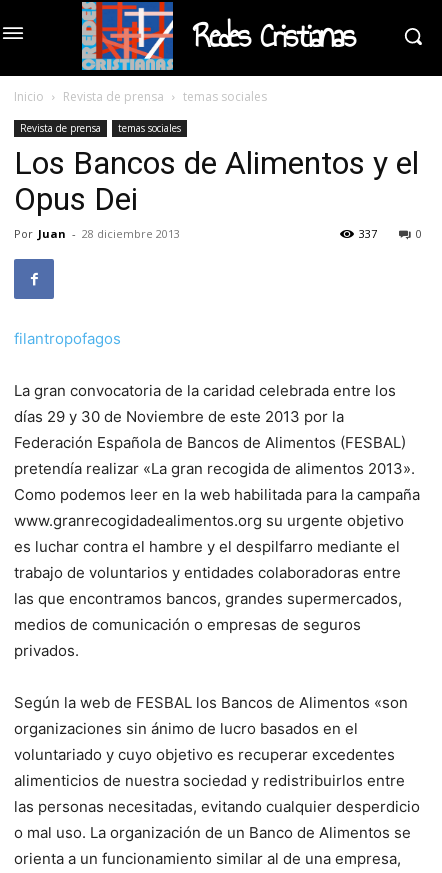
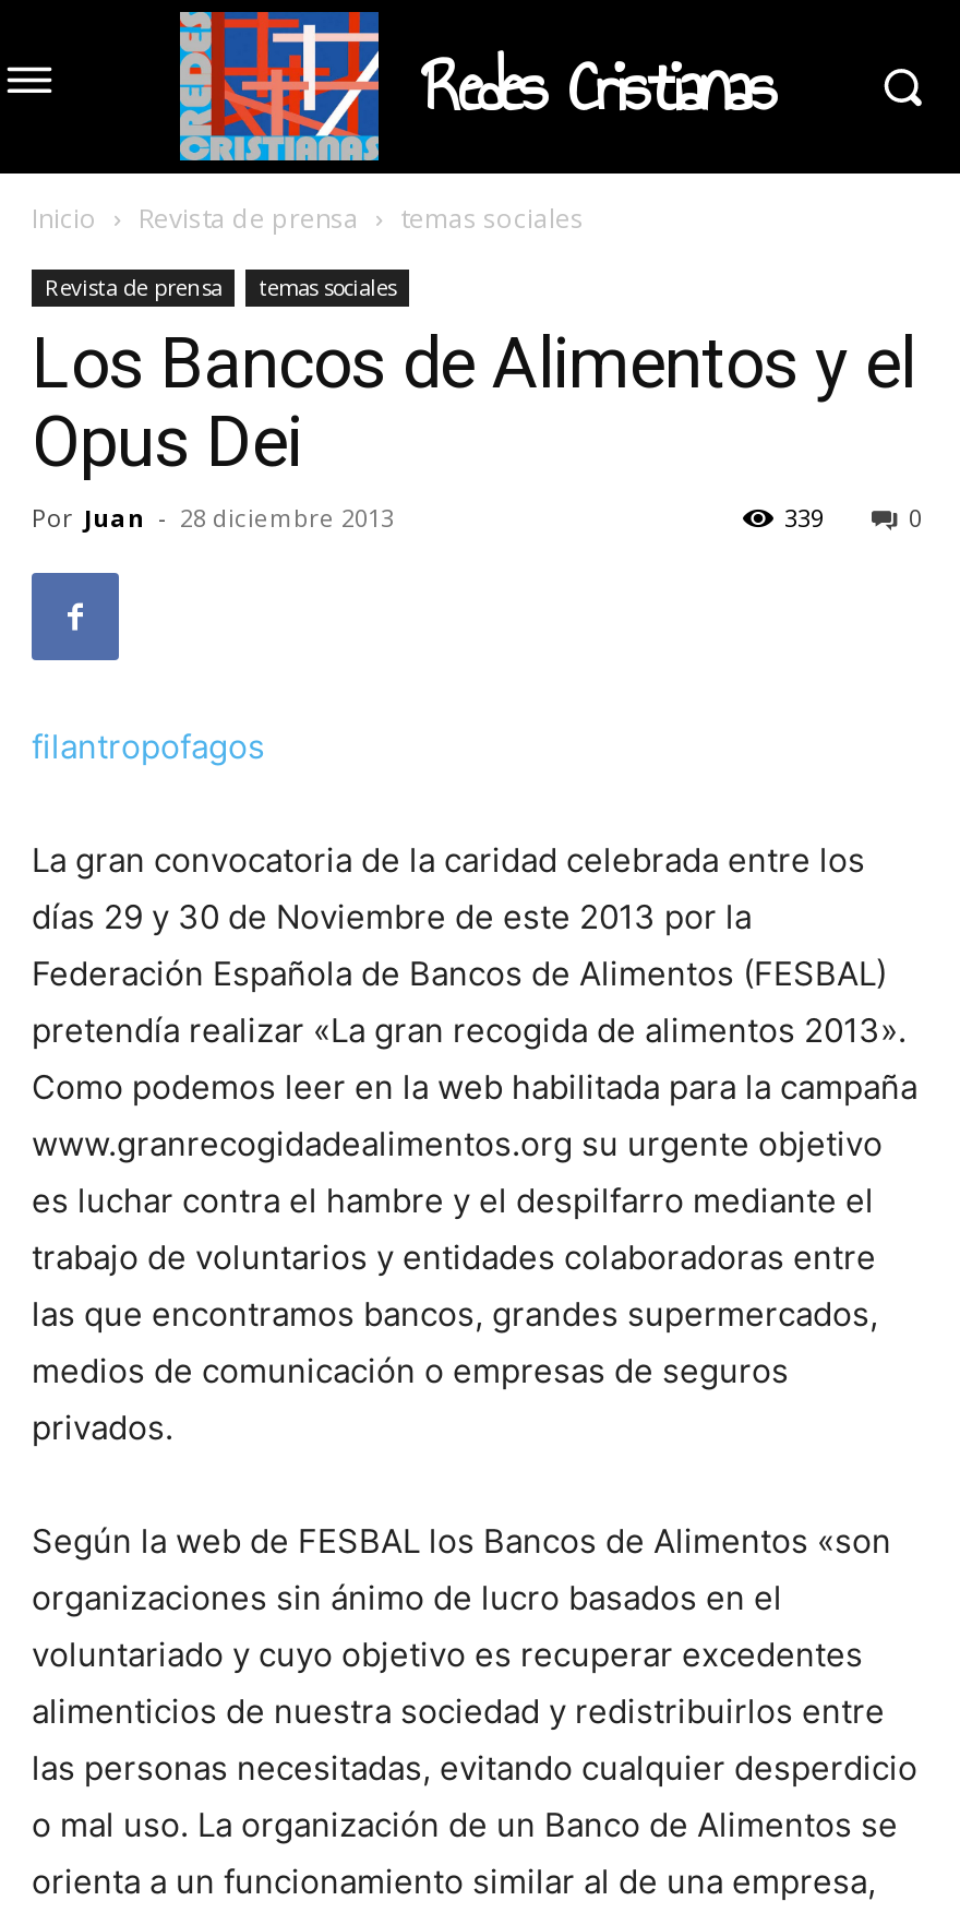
[359,226,377,241] 337 -> [784,502,824,535] 339

